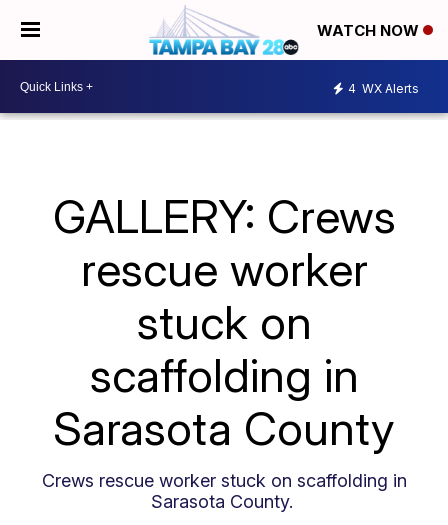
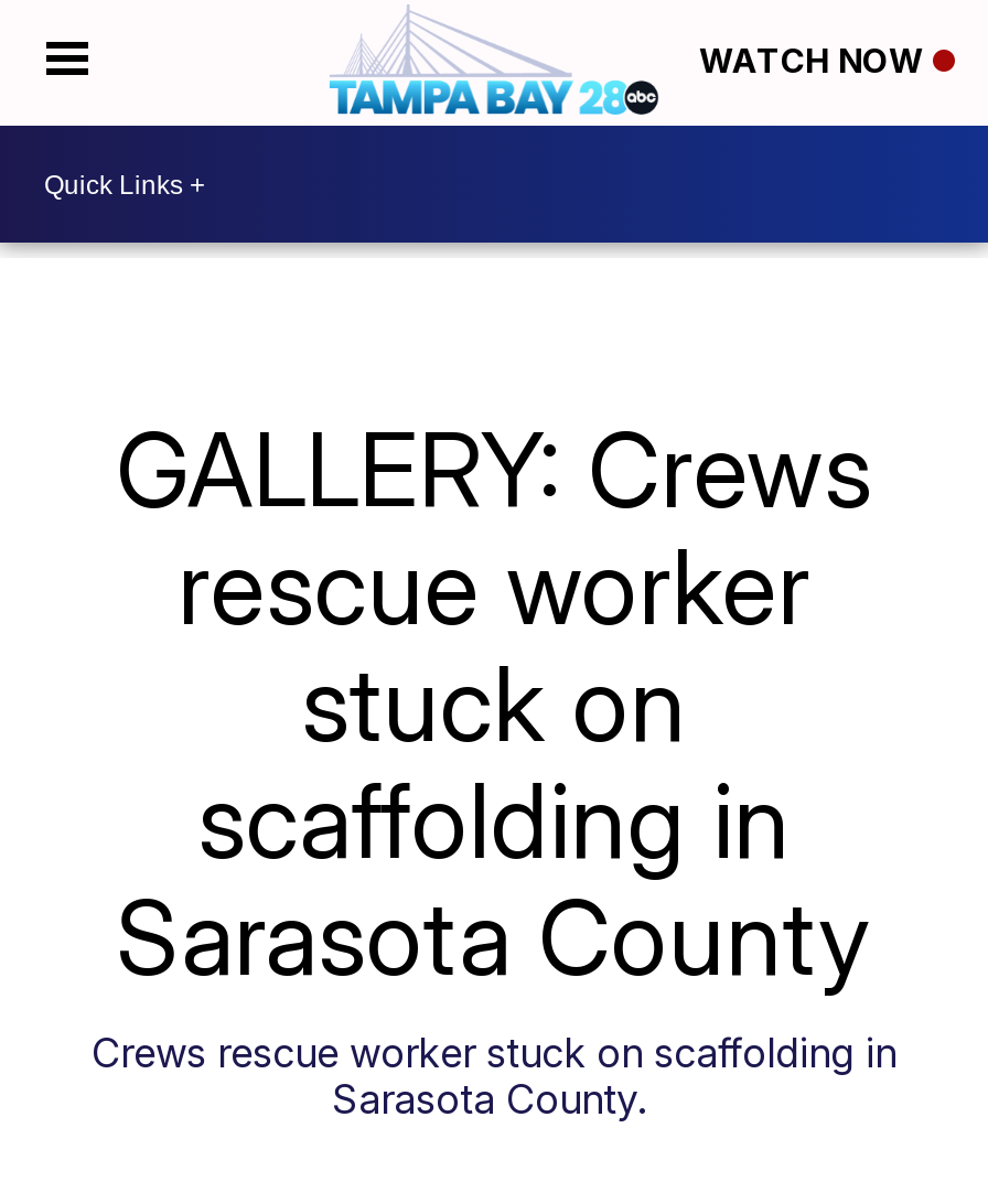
[348,80,419,95] 4 WX Alerts -> none

